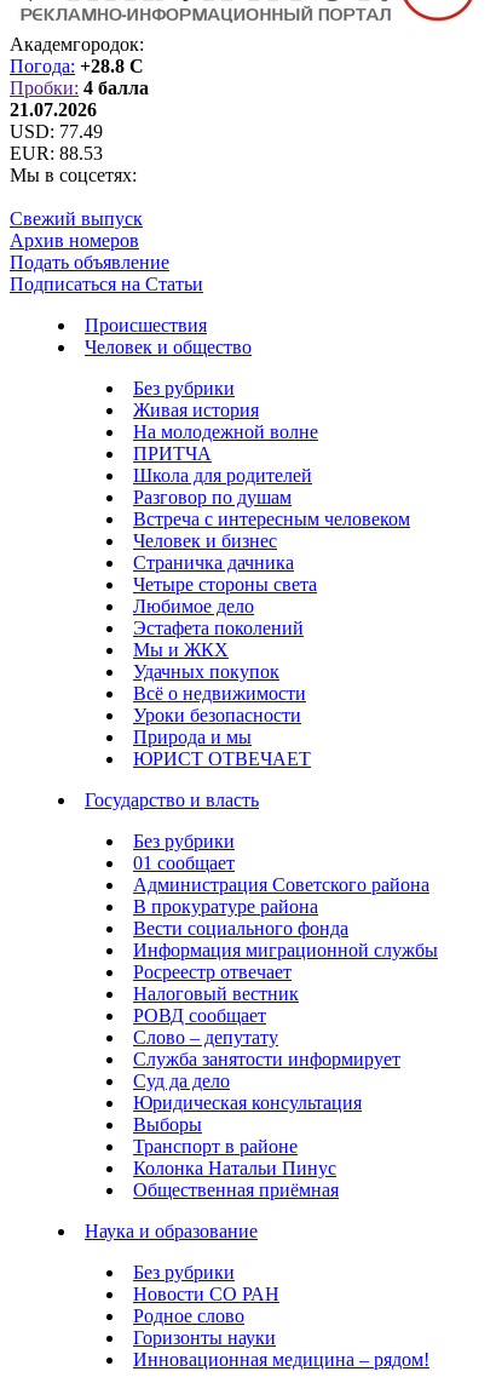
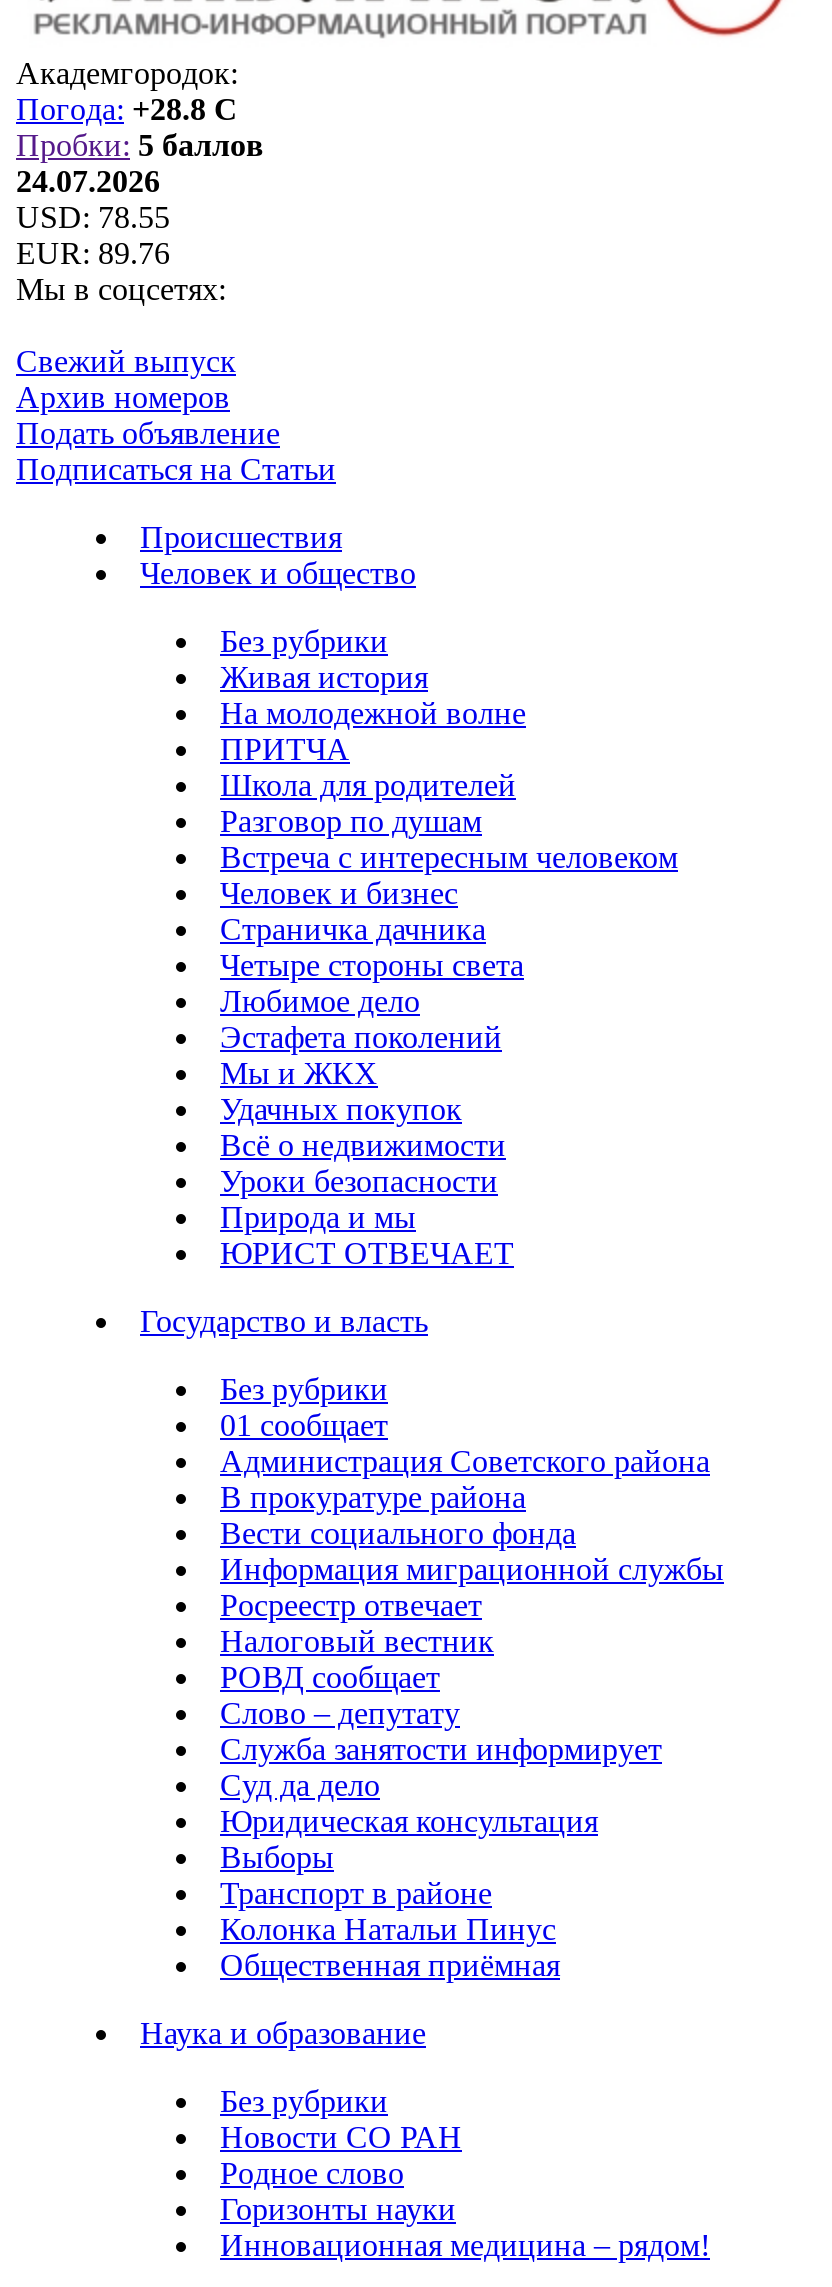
[10,78,149,98] Пробки: 4 балла -> [16,128,264,162] Пробки: 5 баллов
[10,99,97,120] 21.07.2026 -> [16,164,160,198] 24.07.2026
[10,121,103,142] USD: 77.49 -> [16,200,170,234] USD: 78.55
[10,143,103,163] EUR: 88.53 -> [16,236,170,270] EUR: 89.76

